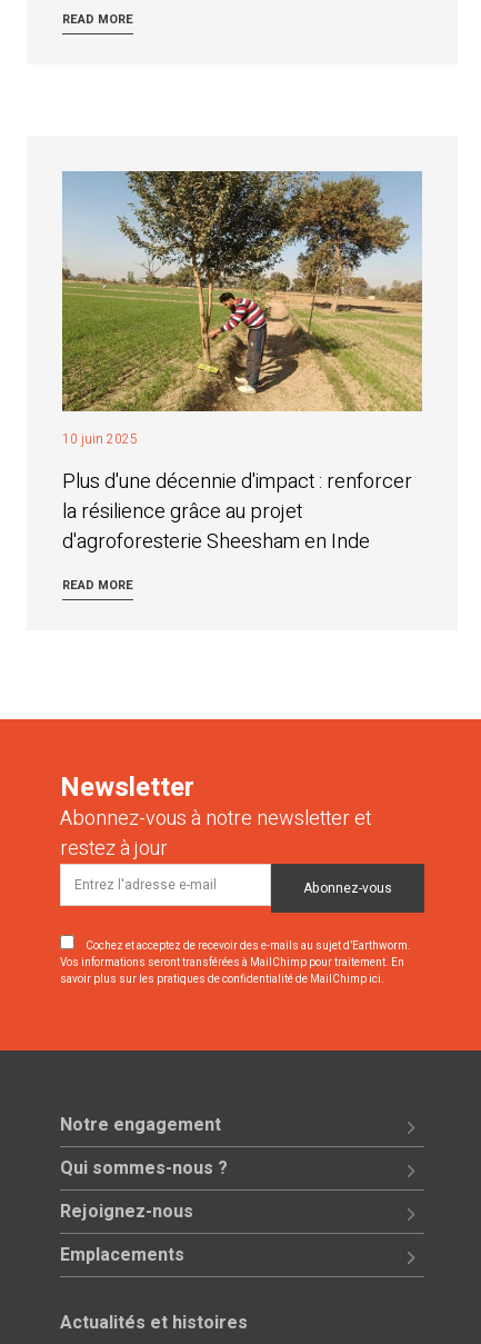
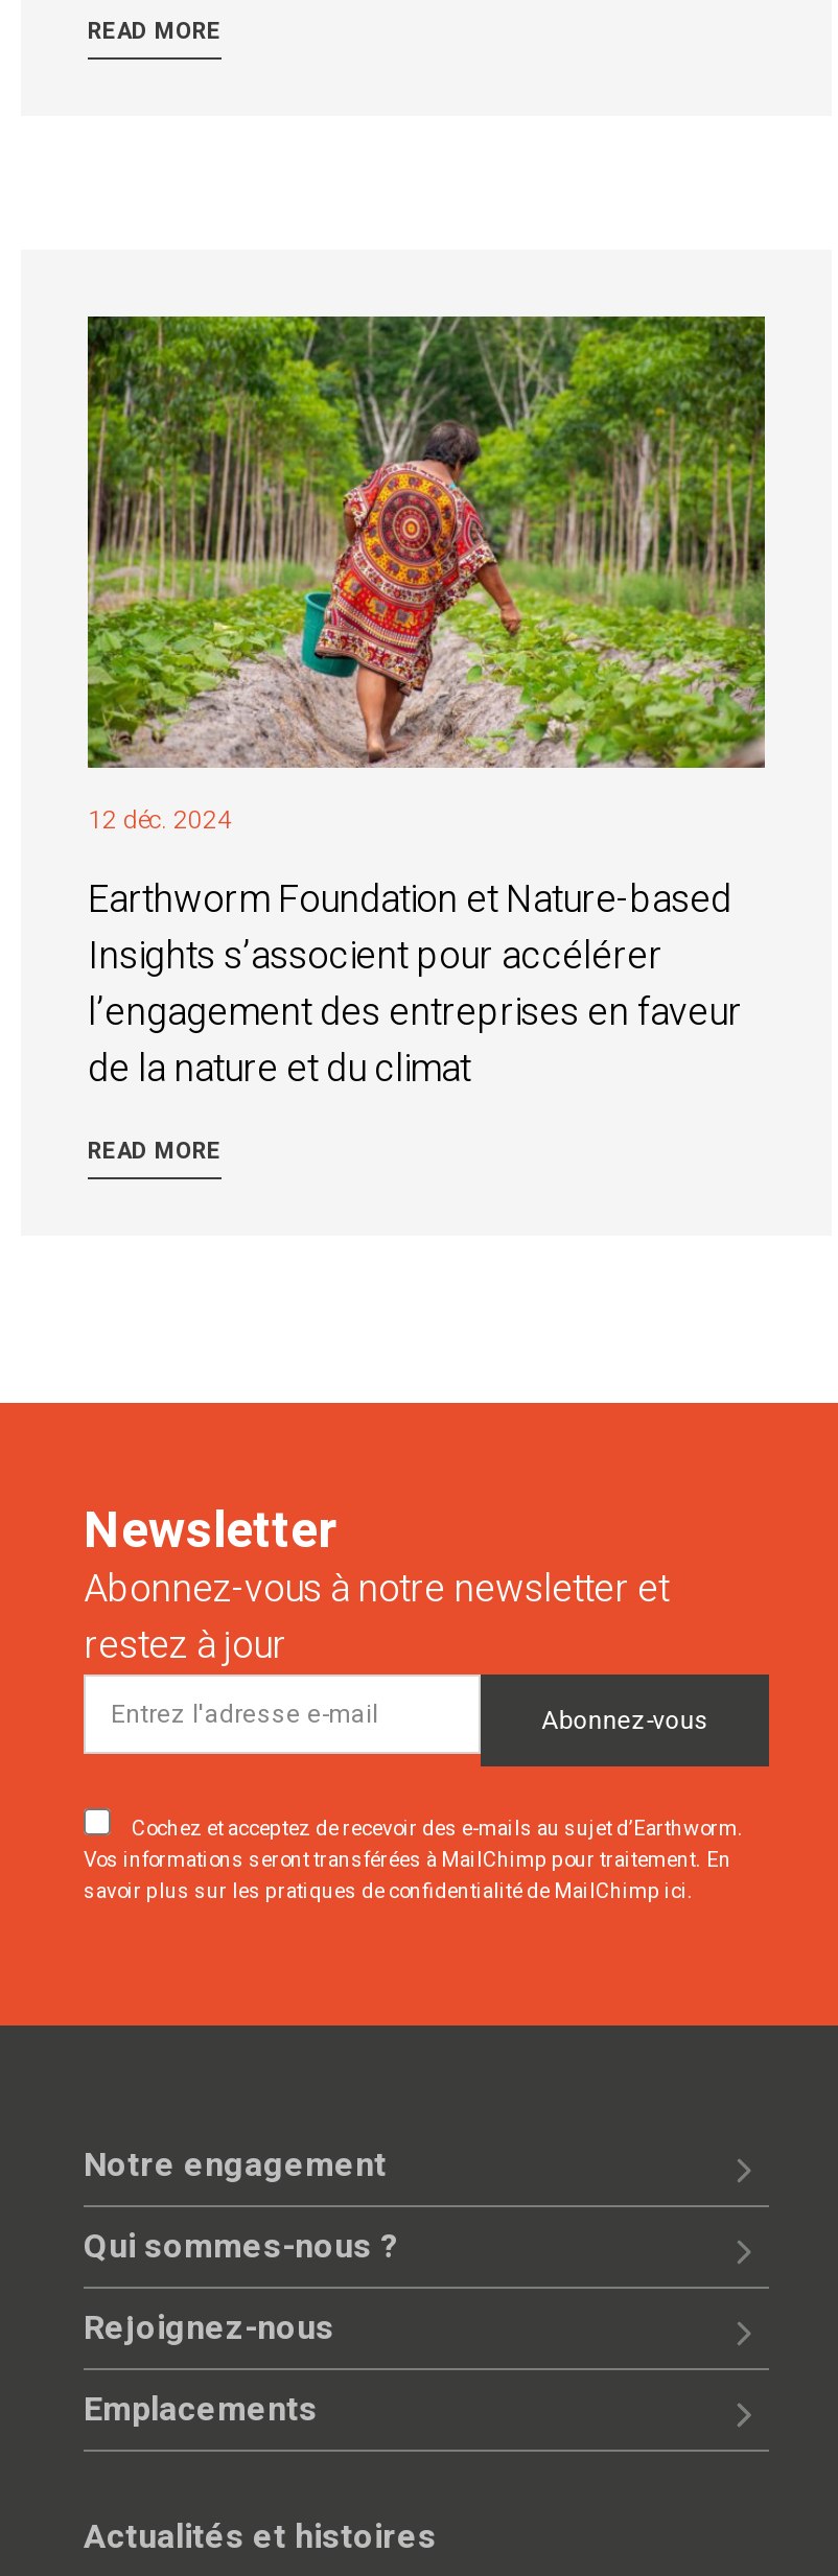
[62,170,423,449] [image] | 10 juin 2025 -> [86,314,767,839] [image] | 12 déc. 2024
[62,467,412,557] Plus d'une décennie d'impact : renforcer | la résilience grâce au projet | d'agroforesterie Sheesham en Inde -> [88,872,742,1098] Earthworm Foundation et Nature-based | Insights s’associent pour accélérer | l’engagement des entreprises en faveur | de la nature et du climat

